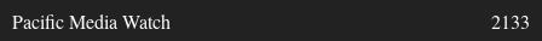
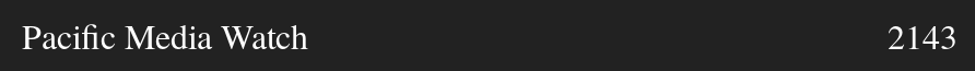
[491,8,530,33] 2133 -> [888,11,958,57] 2143

